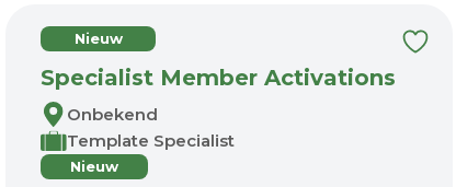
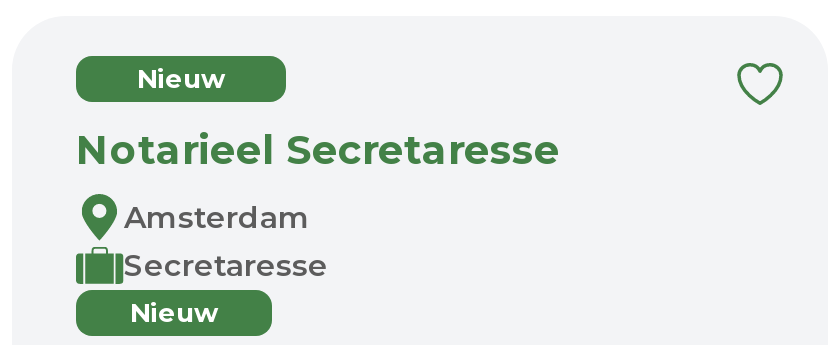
[41,65,396,91] Specialist Member Activations -> [76,126,560,174] Notarieel Secretaresse
[67,104,235,151] Onbekend | Template Specialist -> [124,198,328,284] Amsterdam | Secretaresse

